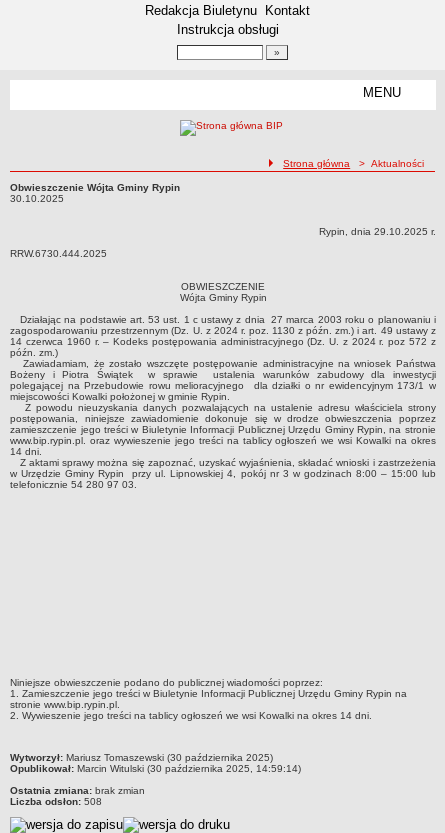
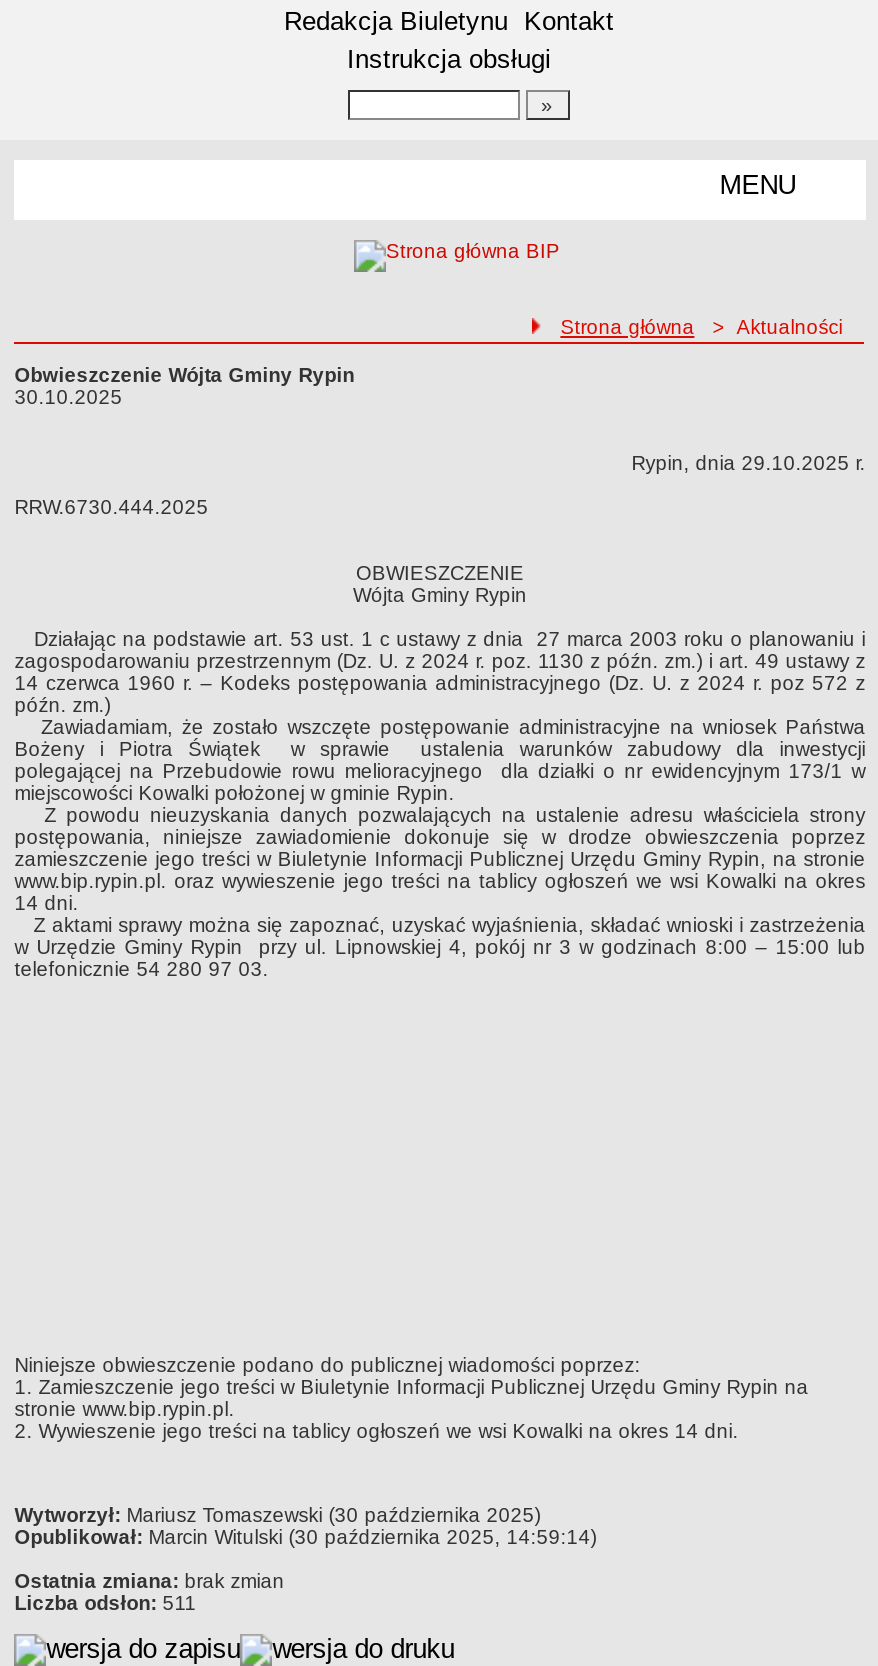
[10,796,102,807] Liczba odsłon: 508 -> [14,1592,196,1614] Liczba odsłon: 511

